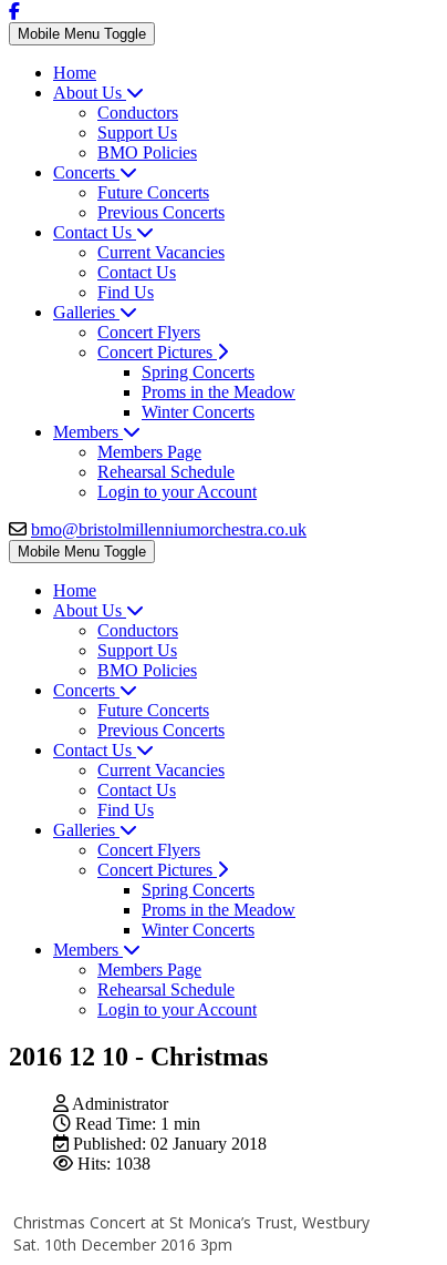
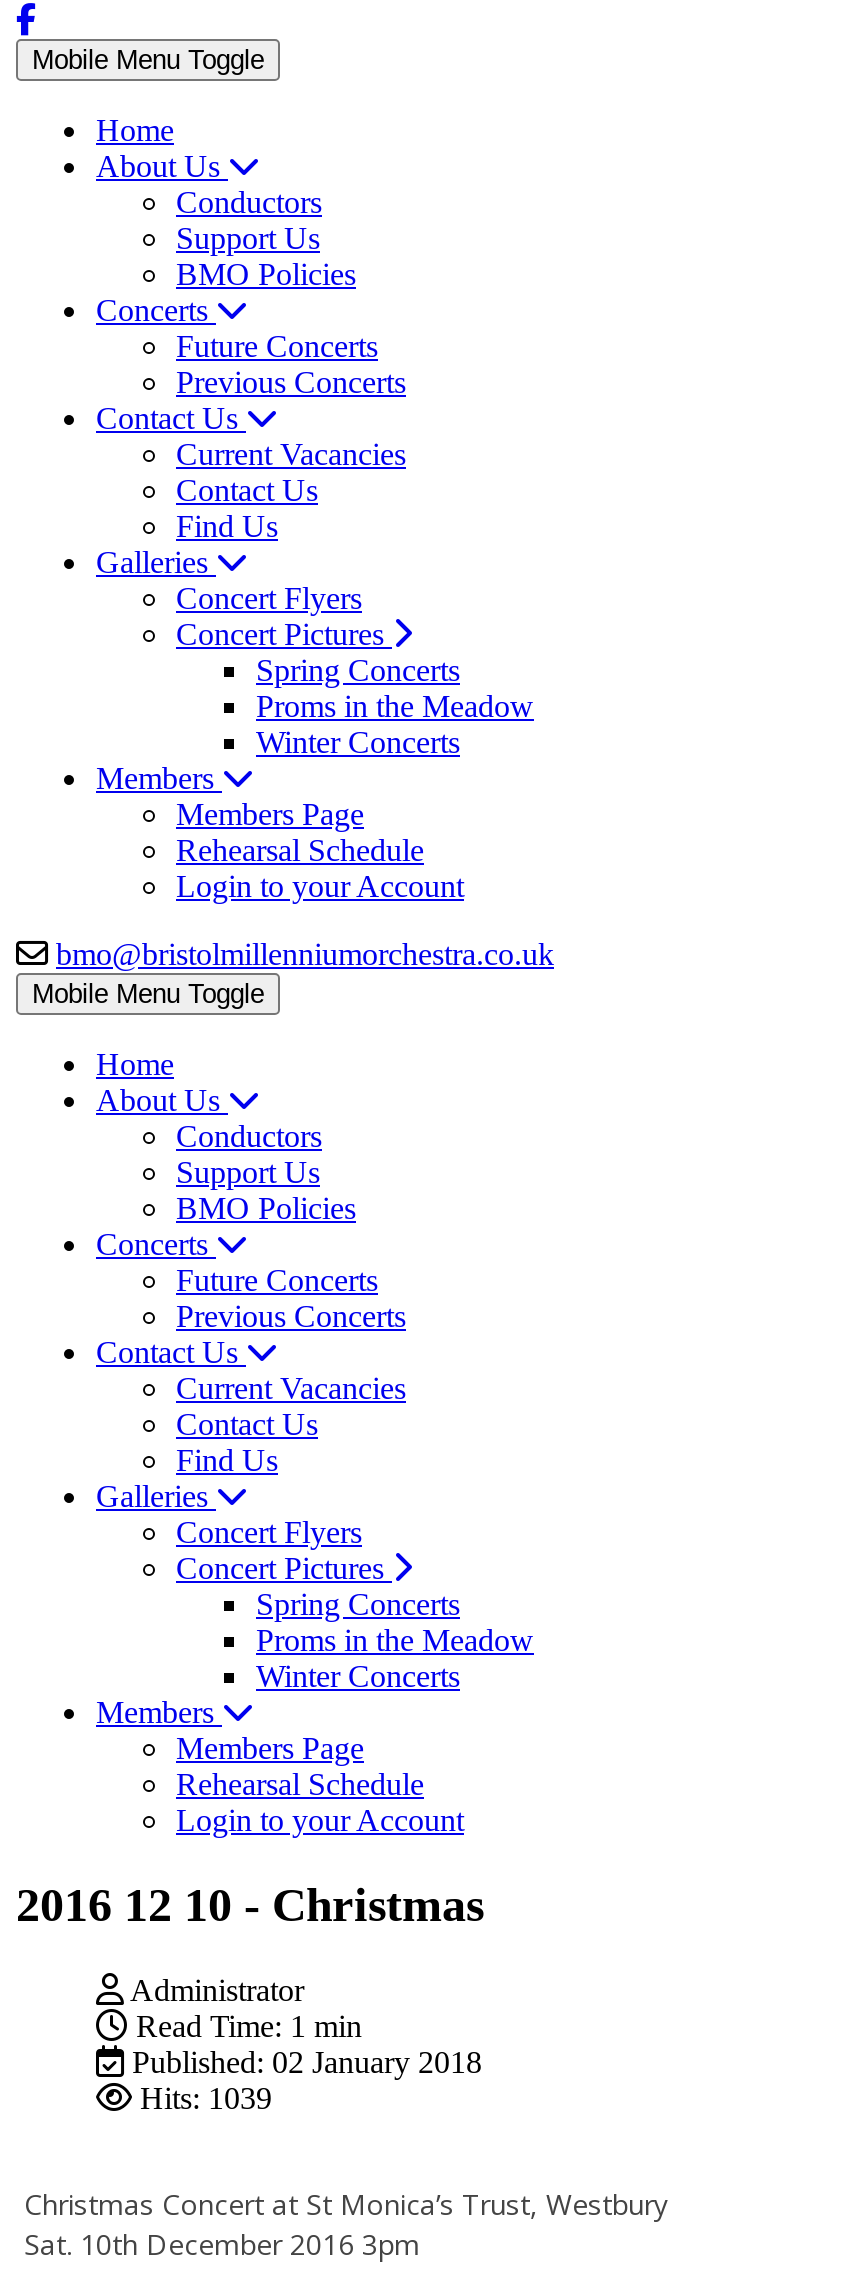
[77,1154,150,1173] Hits: 1038 -> [140,2081,272,2115] Hits: 1039

